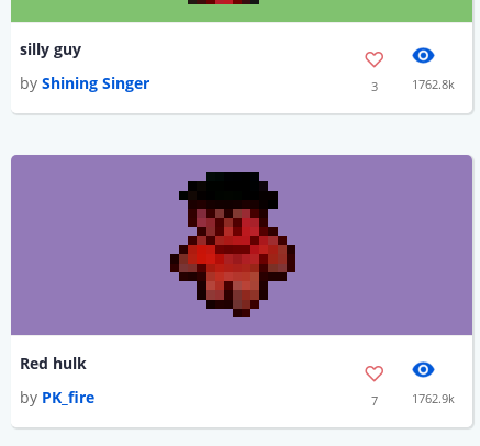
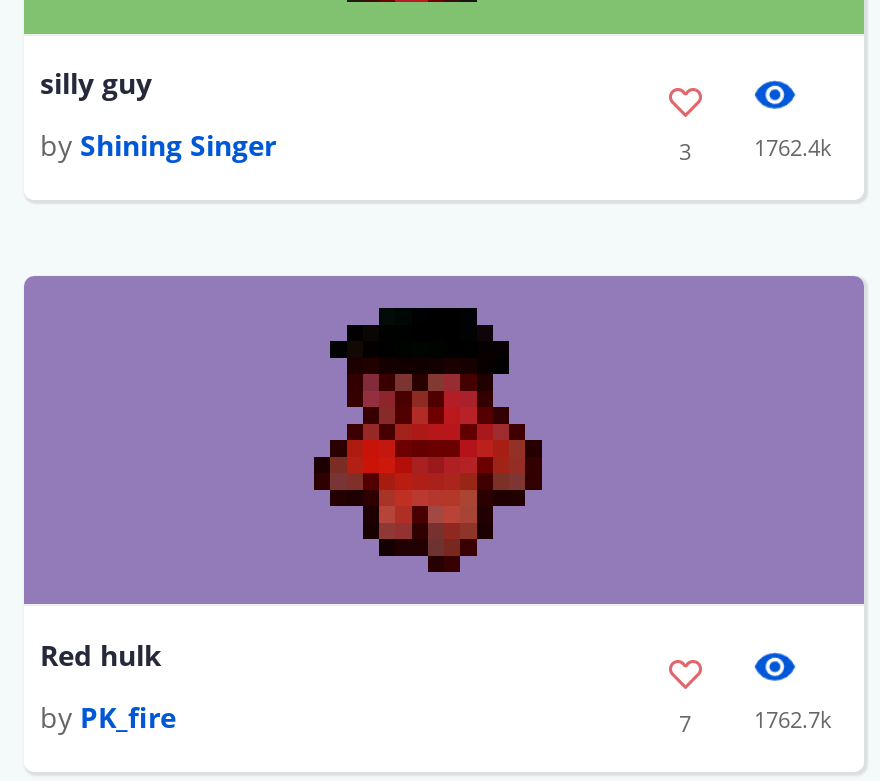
[412,76,455,92] 1762.8k -> [754,132,832,162] 1762.4k
[412,390,455,406] 1762.9k -> [754,703,832,733] 1762.7k

